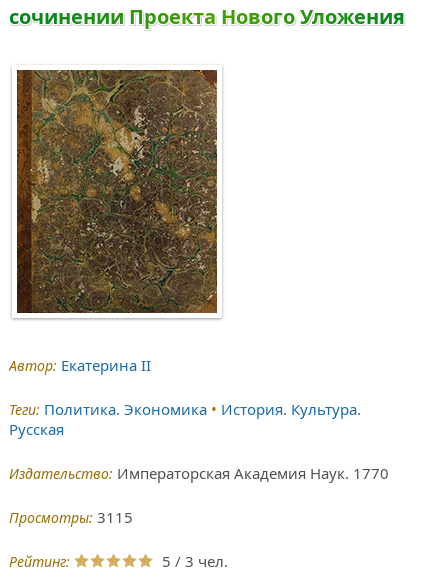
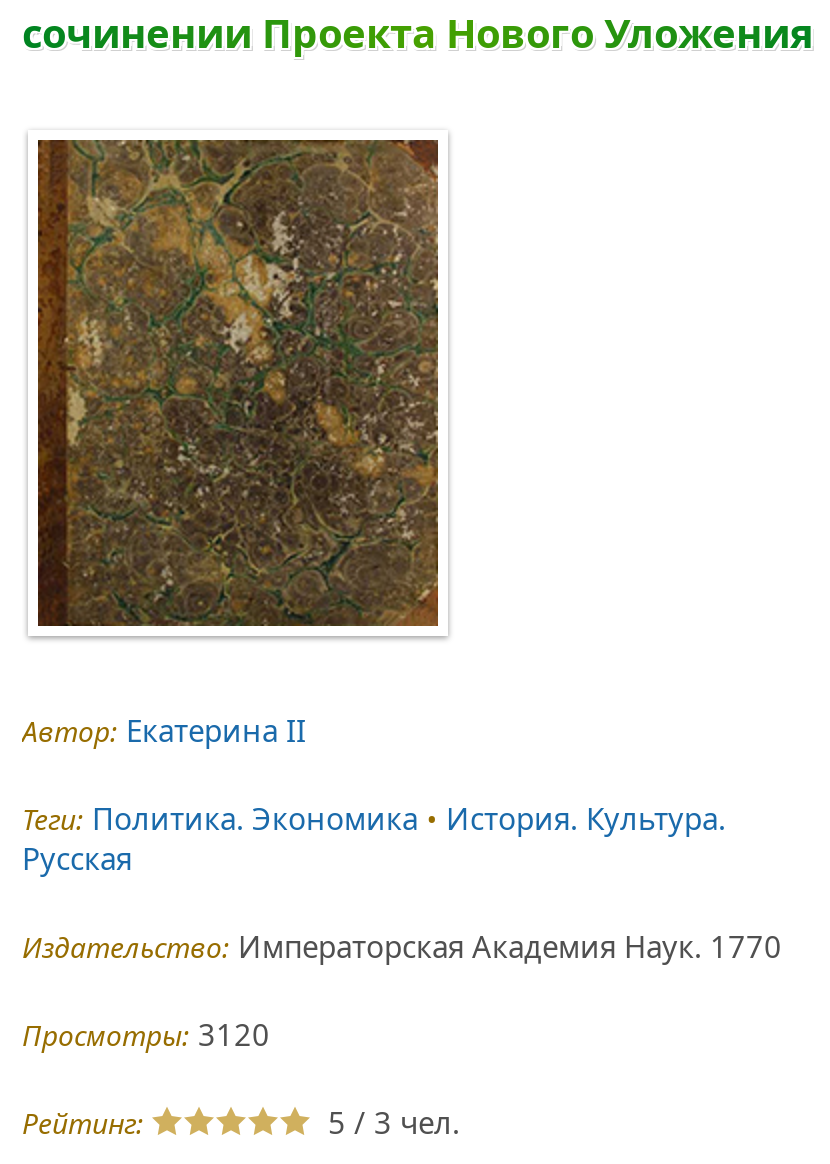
[9,507,133,527] Просмотры: 3115 -> [22,1014,270,1054] Просмотры: 3120

